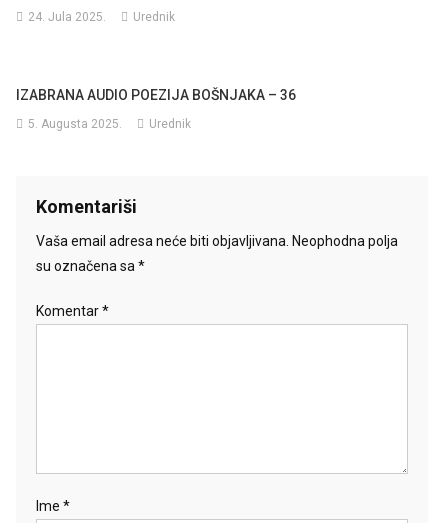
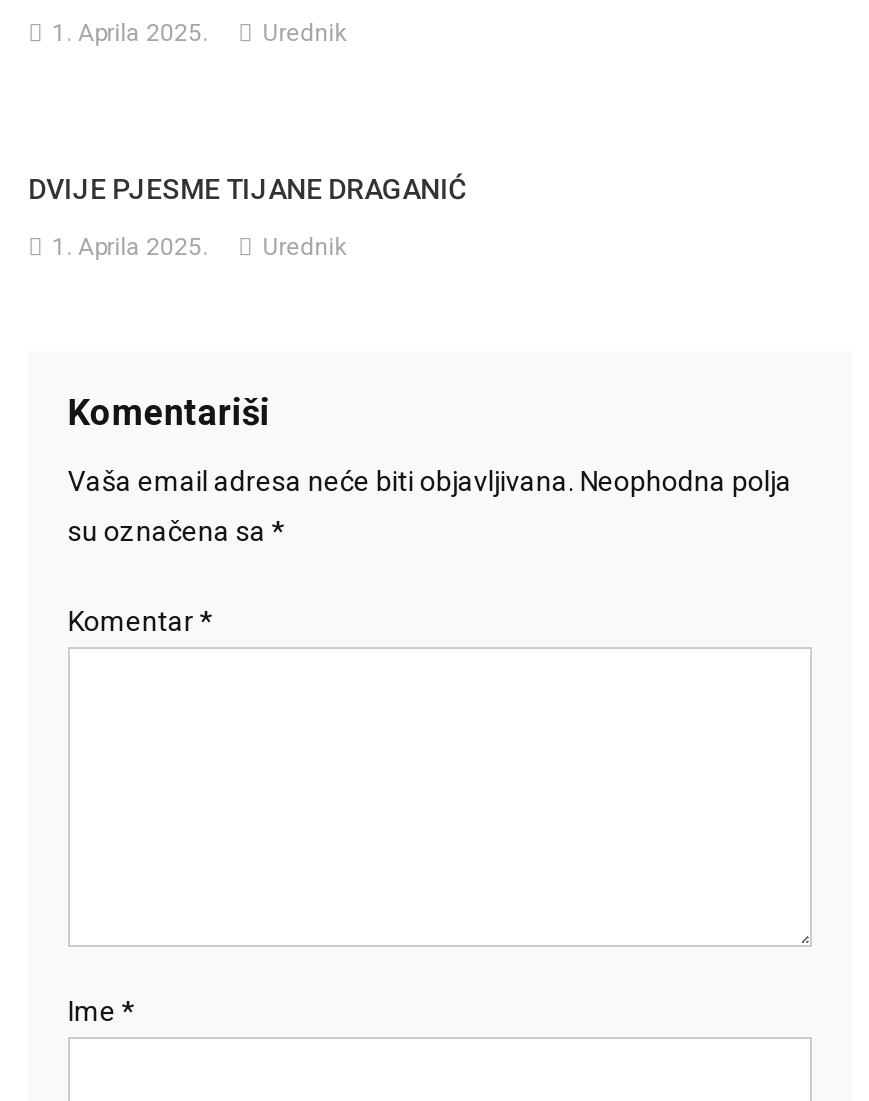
[28,10,175,24] 24. Jula 2025. Urednik -> [52,19,346,47] 1. Aprila 2025. Urednik
[16,87,296,103] IZABRANA AUDIO POEZIJA BOŠNJAKA – 36 -> [28,173,466,205] DVIJE PJESME TIJANE DRAGANIĆ
[28,117,191,131] 5. Augusta 2025. Urednik -> [52,233,346,261] 1. Aprila 2025. Urednik

